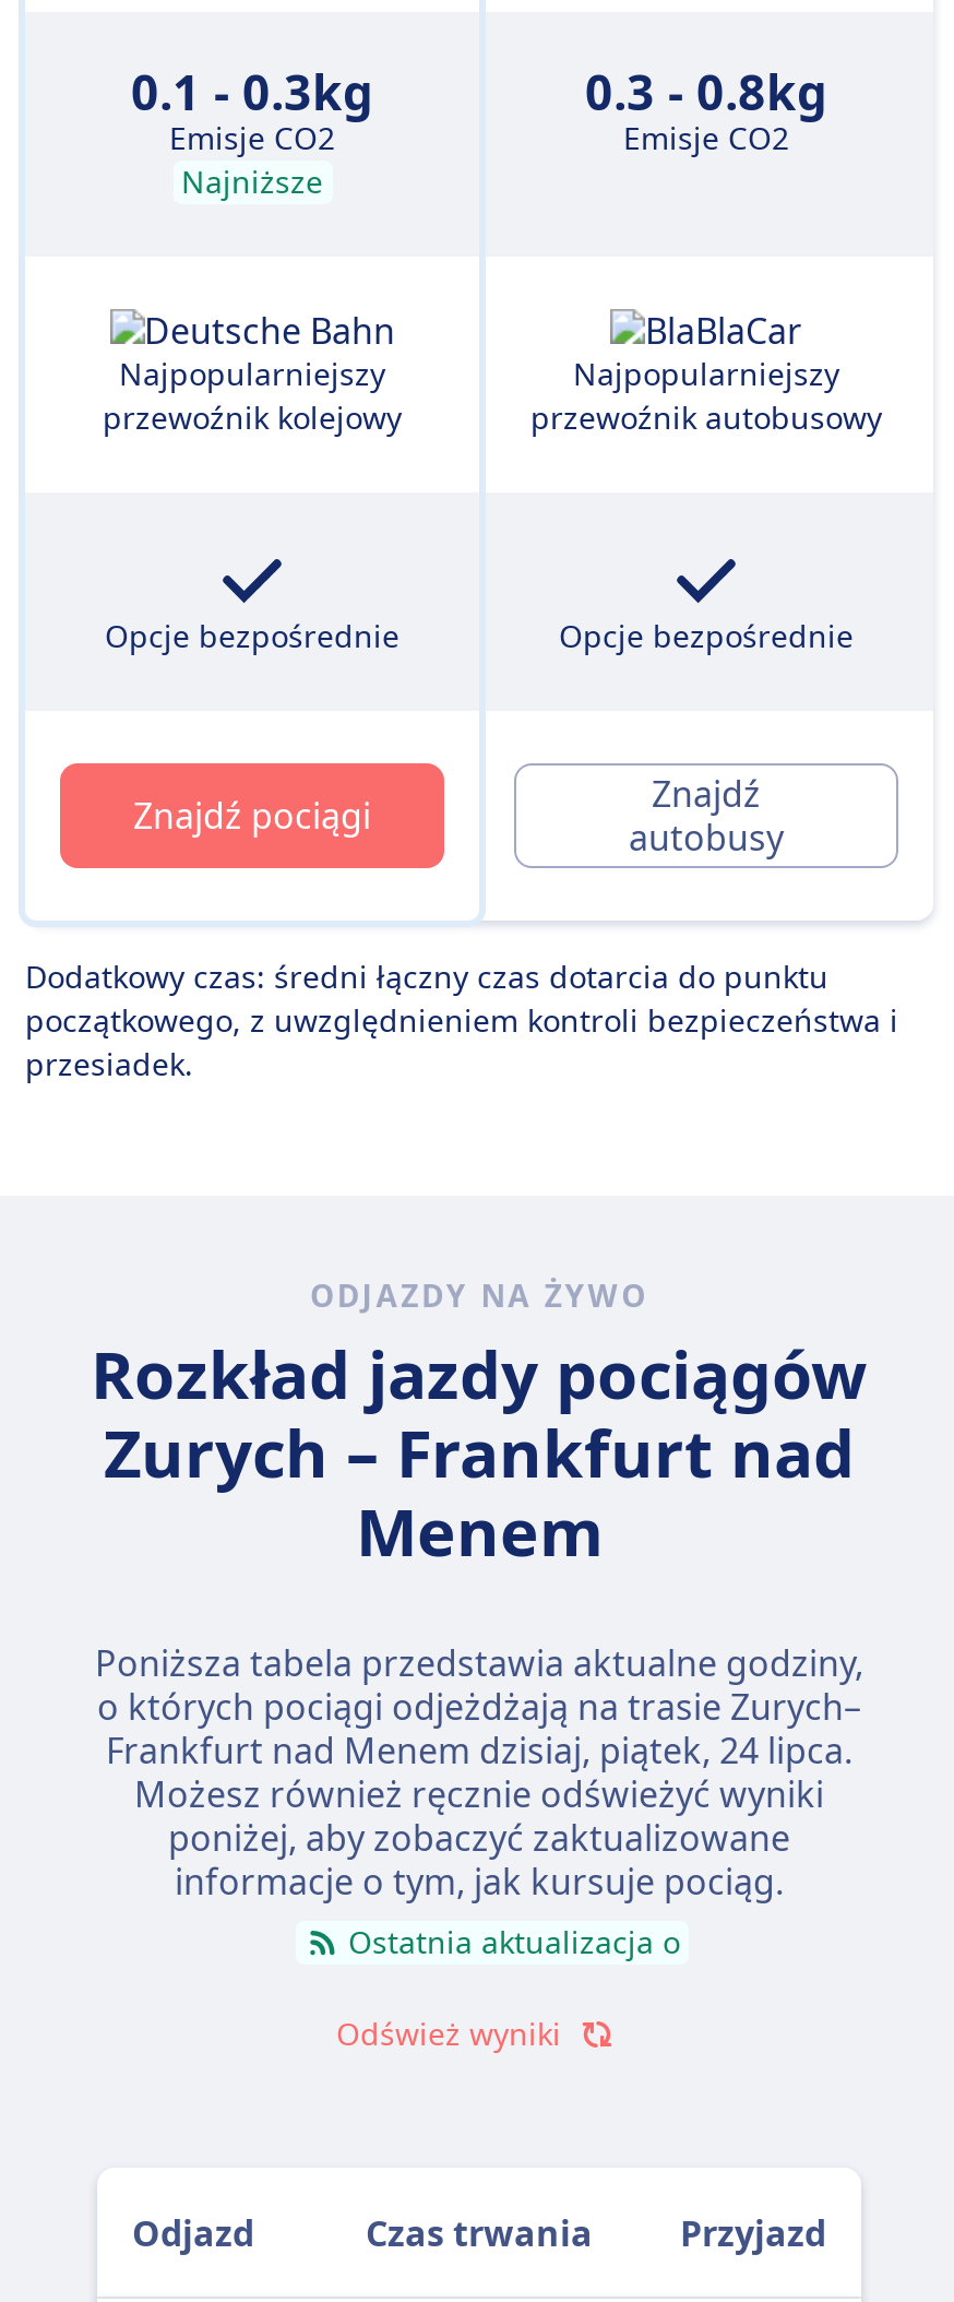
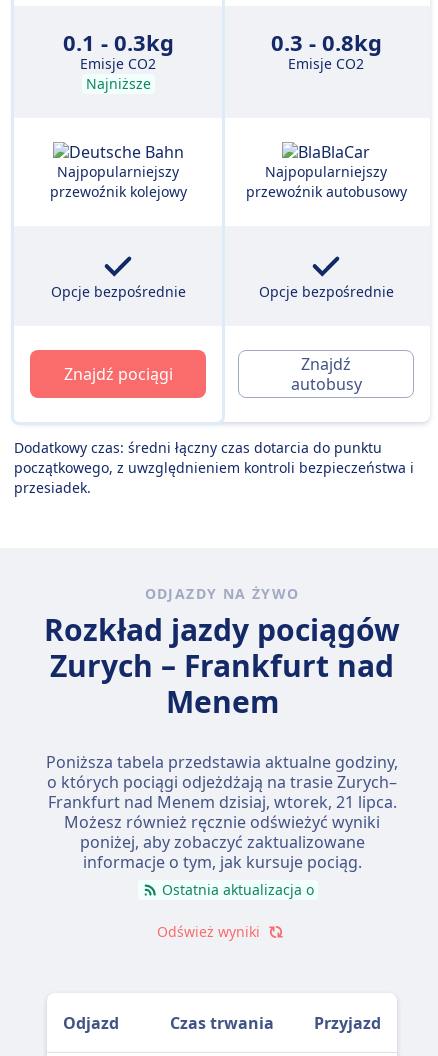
[106,1726,852,1775] Frankfurt nad Menem dzisiaj, piątek, 24 lipca. -> [47,791,396,813] Frankfurt nad Menem dzisiaj, wtorek, 21 lipca.

